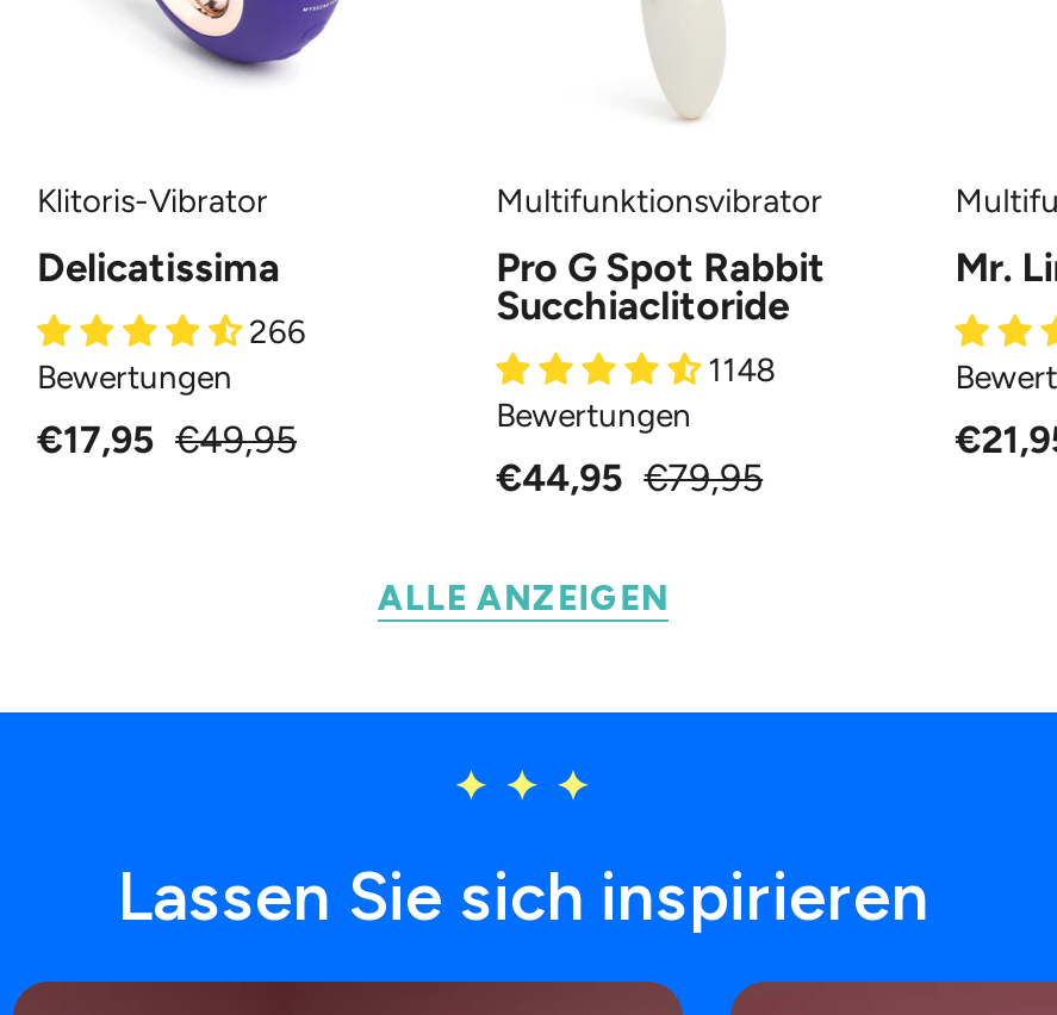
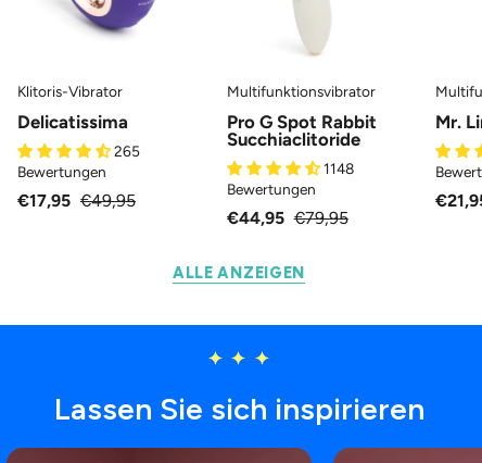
[249,312,306,350] 266 -> [114,142,140,160] 265

